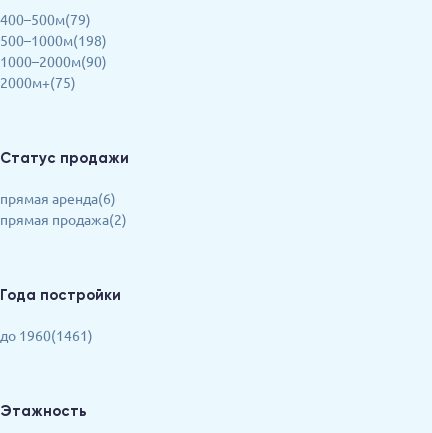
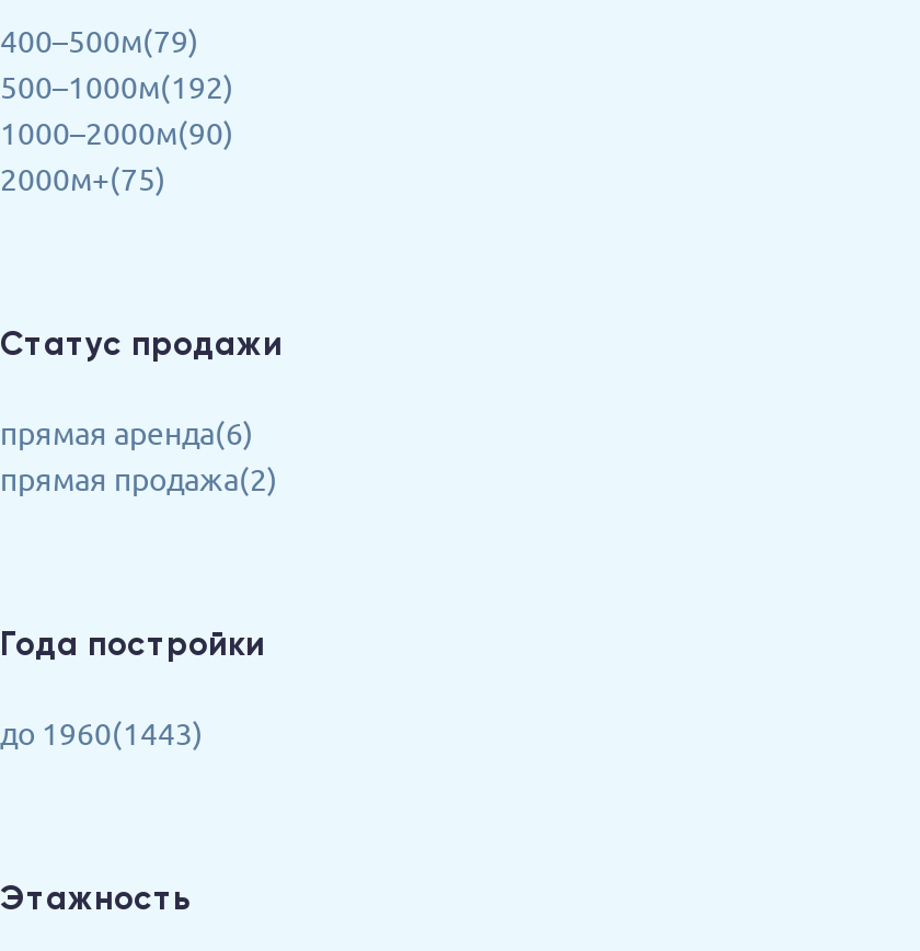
[0,31,107,49] 500–1000м(198) -> [0,66,234,106] 500–1000м(192)
[0,326,93,344] до 1960(1461) -> [0,713,204,752] до 1960(1443)

